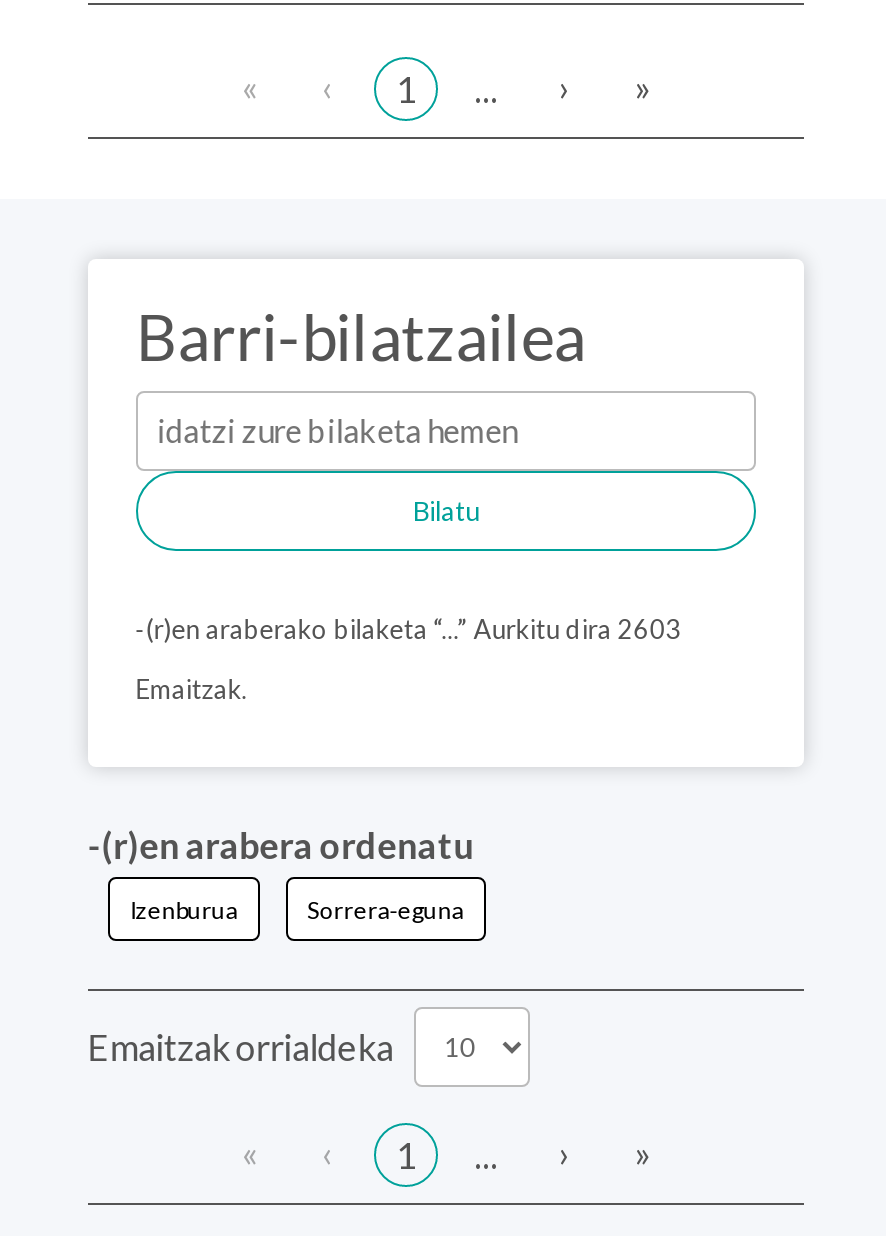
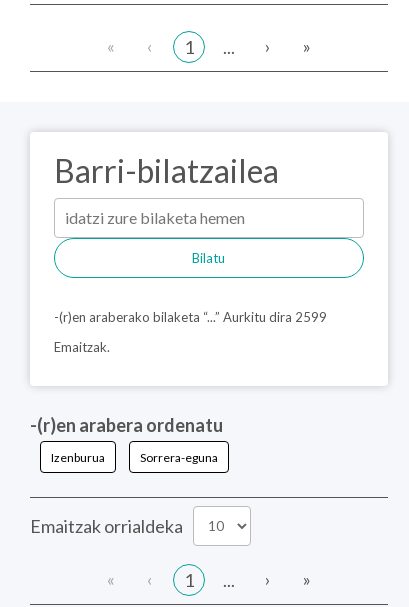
[136,612,682,644] -(r)en araberako bilaketa “...” Aurkitu dira 2603 -> [54,309,327,325] -(r)en araberako bilaketa “...” Aurkitu dira 2599

